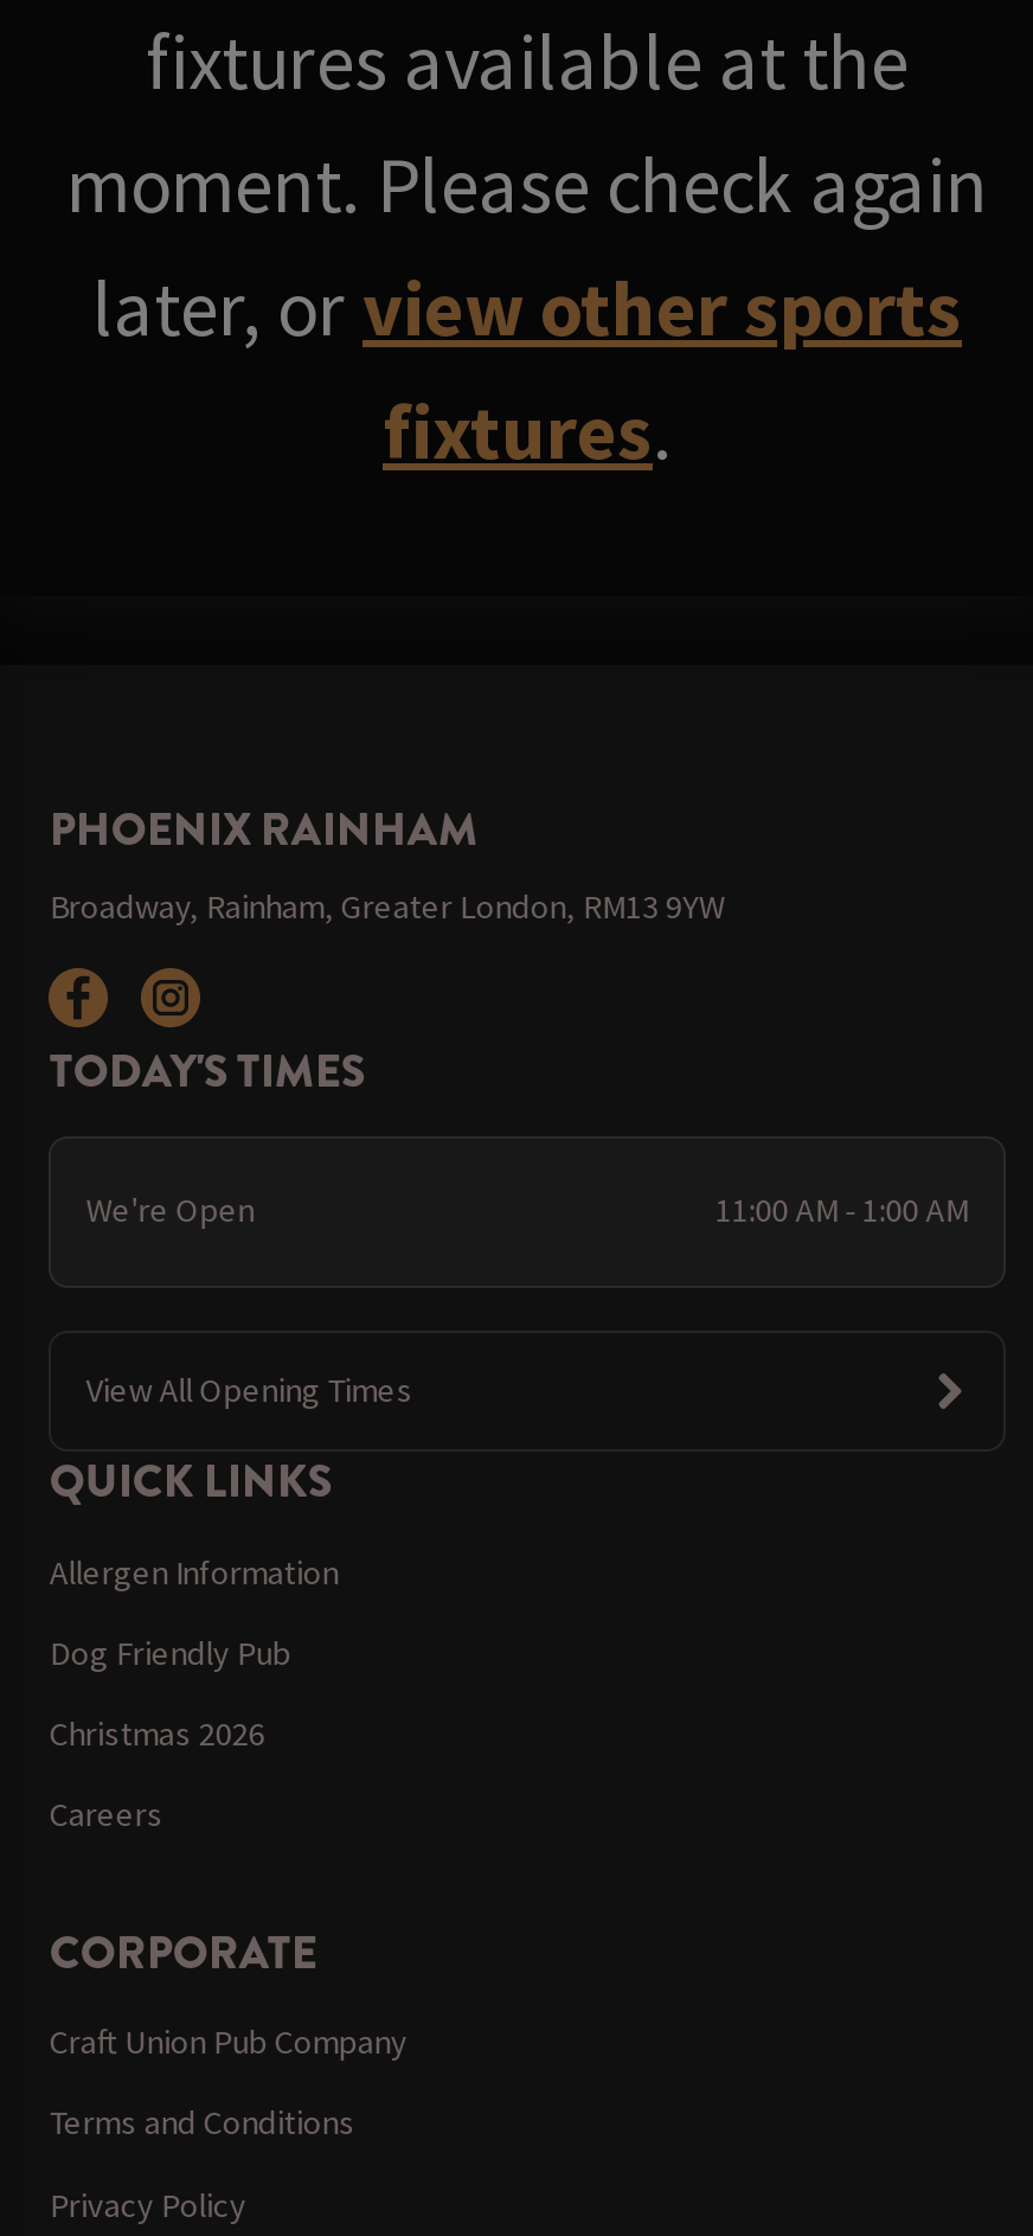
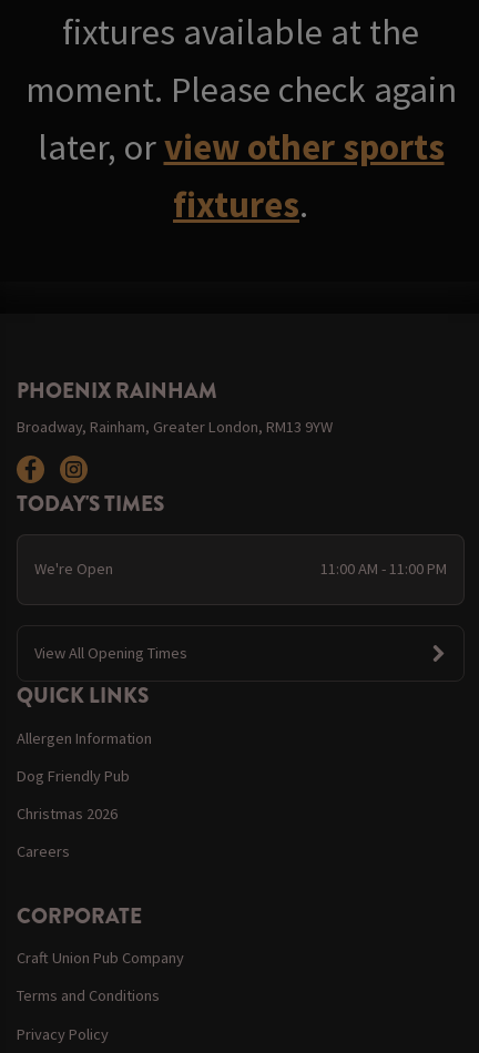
[715,1189,968,1232] 11:00 AM - 1:00 AM -> [321,559,447,579] 11:00 AM - 11:00 PM

